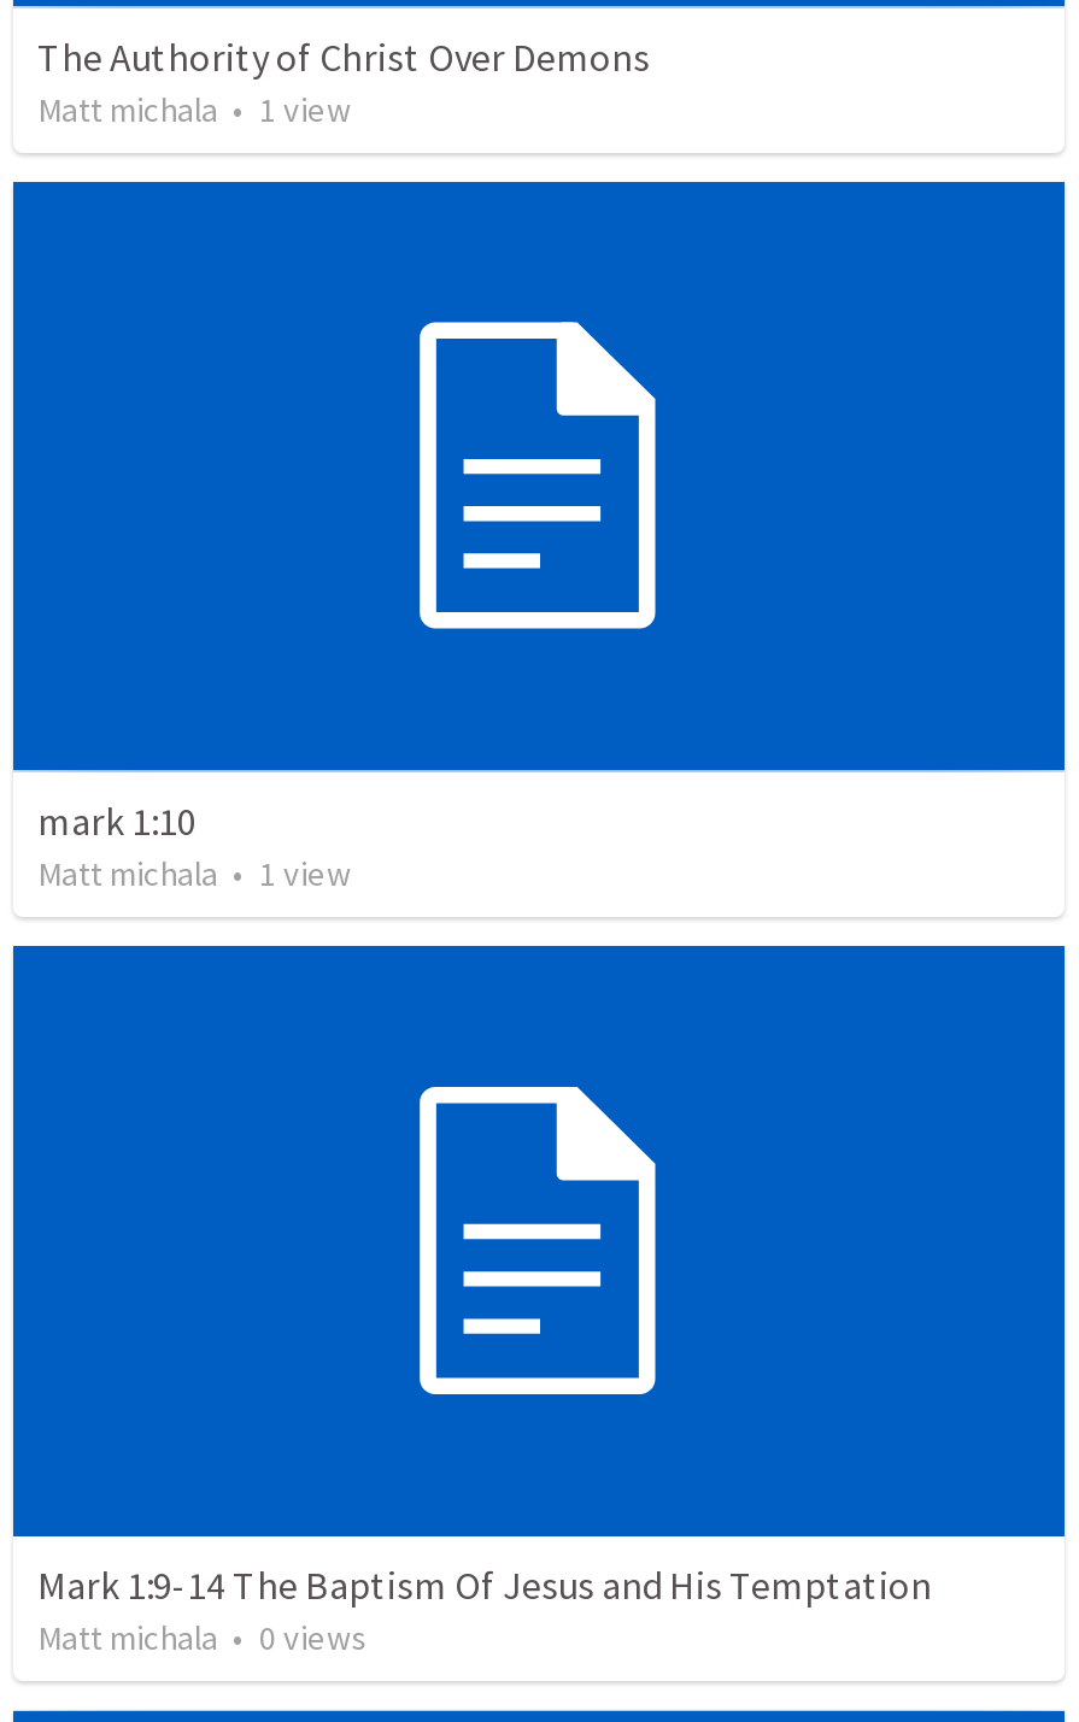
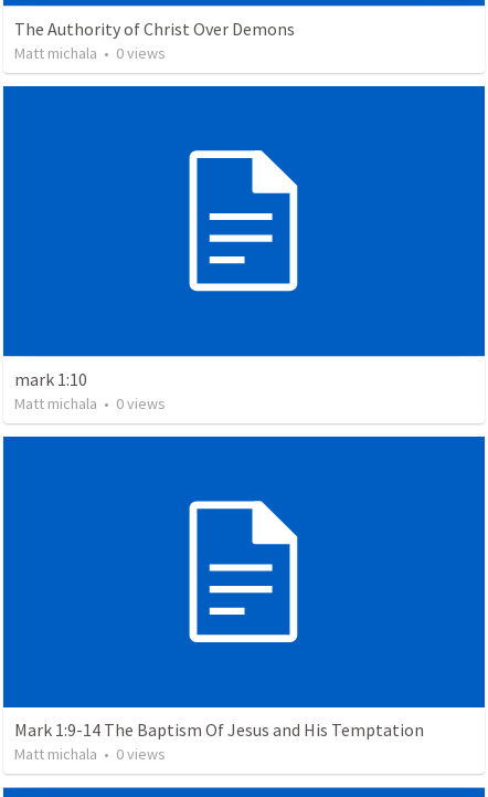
[37,87,351,130] Matt michala • 1 view -> [14,43,166,62] Matt michala • 0 views
[37,851,351,895] Matt michala • 1 view -> [14,393,166,413] Matt michala • 0 views

